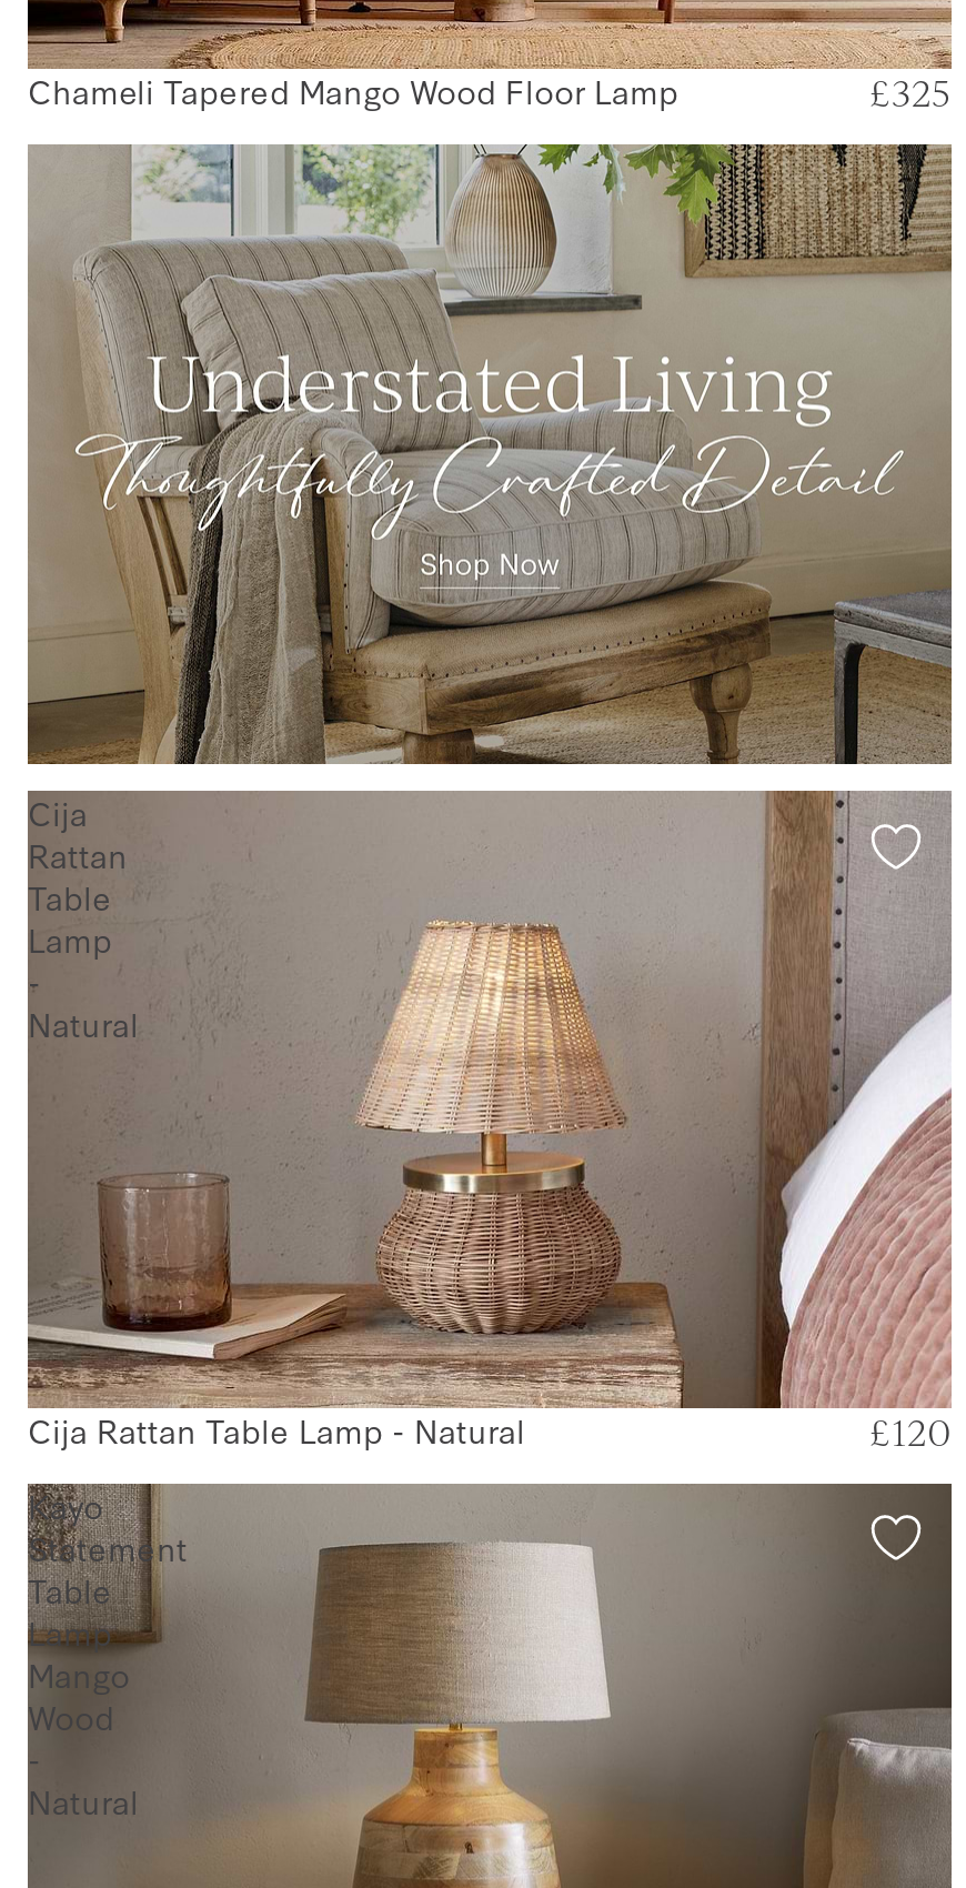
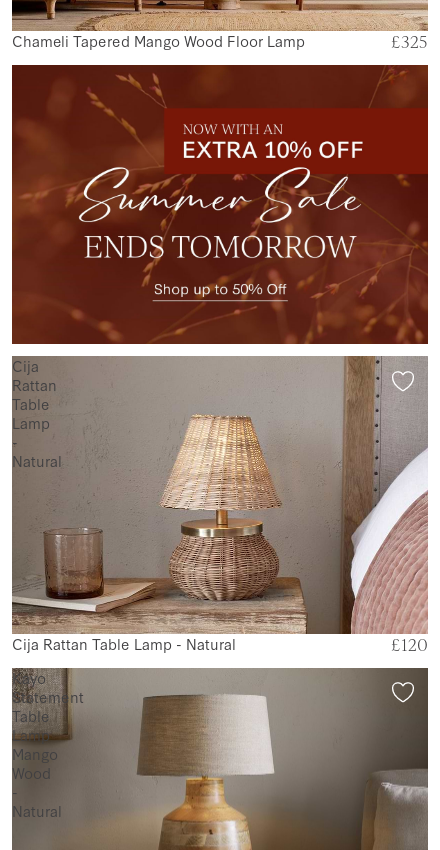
[26,142,954,766] [image] -> [11,64,429,345] [image]

